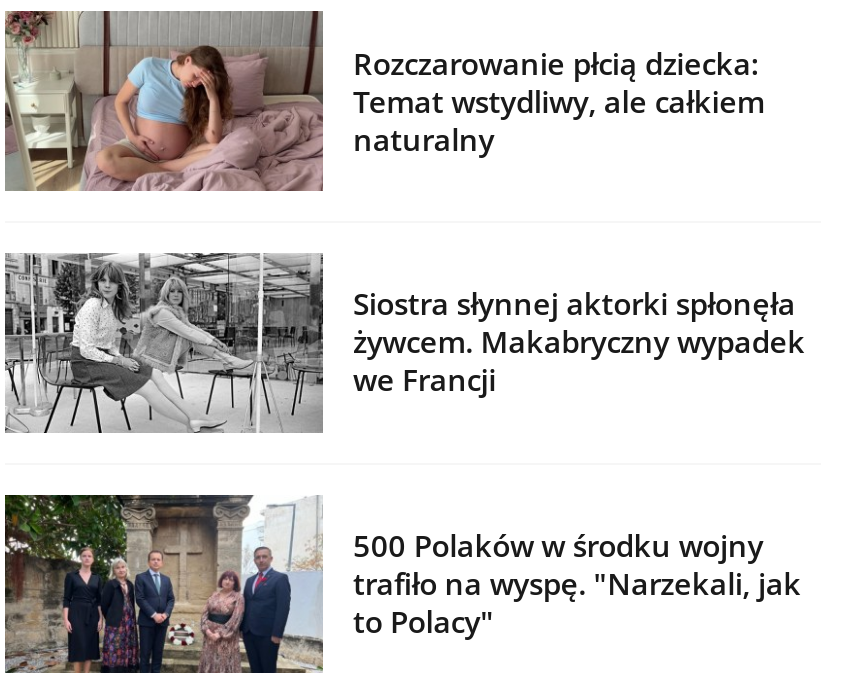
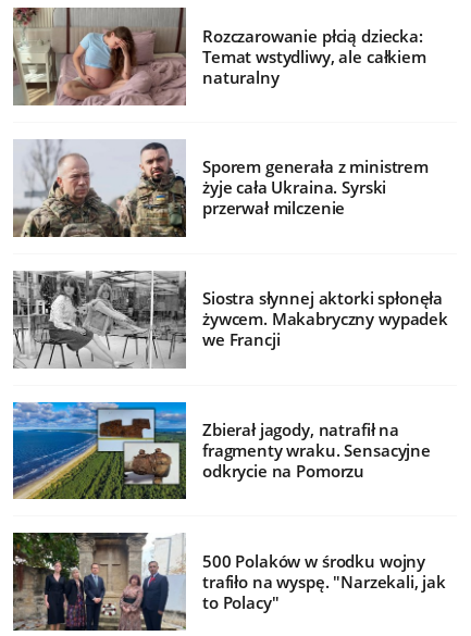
none -> [13,140,428,238] [image] | Sporem generała z ministrem | żyje cała Ukraina. Syrski | przerwał milczenie
none -> [12,401,431,499] [image] | Zbierał jagody, natrafił na | fragmenty wraku. Sensacyjne | odkrycie na Pomorzu

